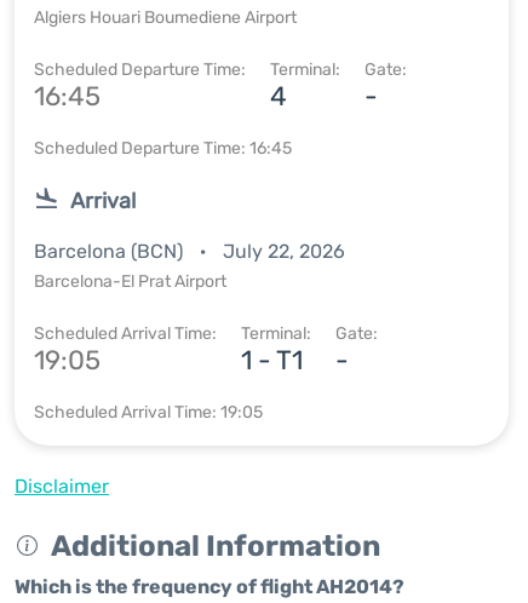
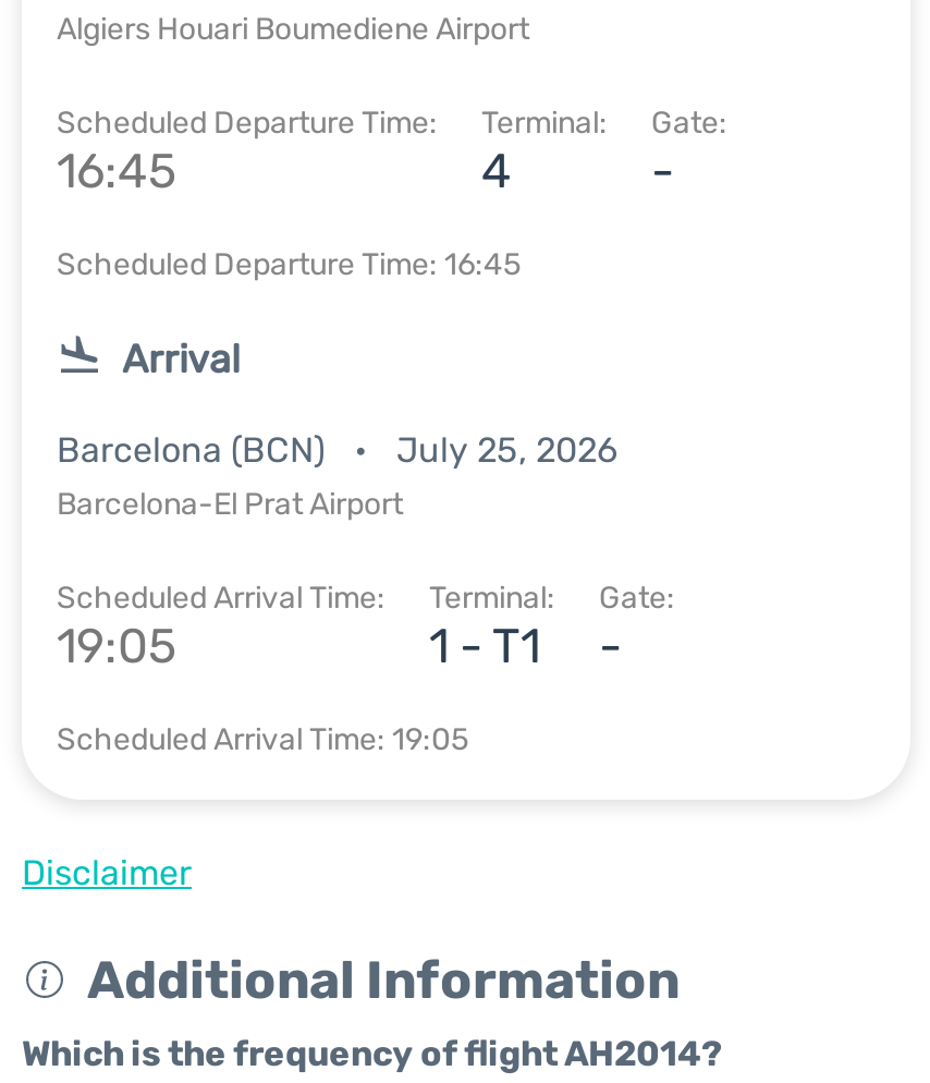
[34,240,345,263] Barcelona (BCN) July 22, 2026 -> [57,429,619,471] Barcelona (BCN) July 25, 2026

